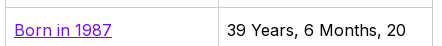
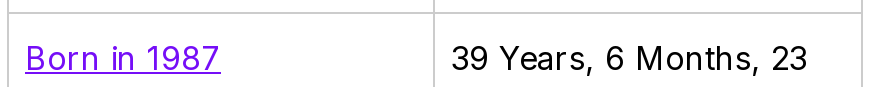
[227,20,406,40] 39 Years, 6 Months, 20 -> [451,38,807,78] 39 Years, 6 Months, 23

